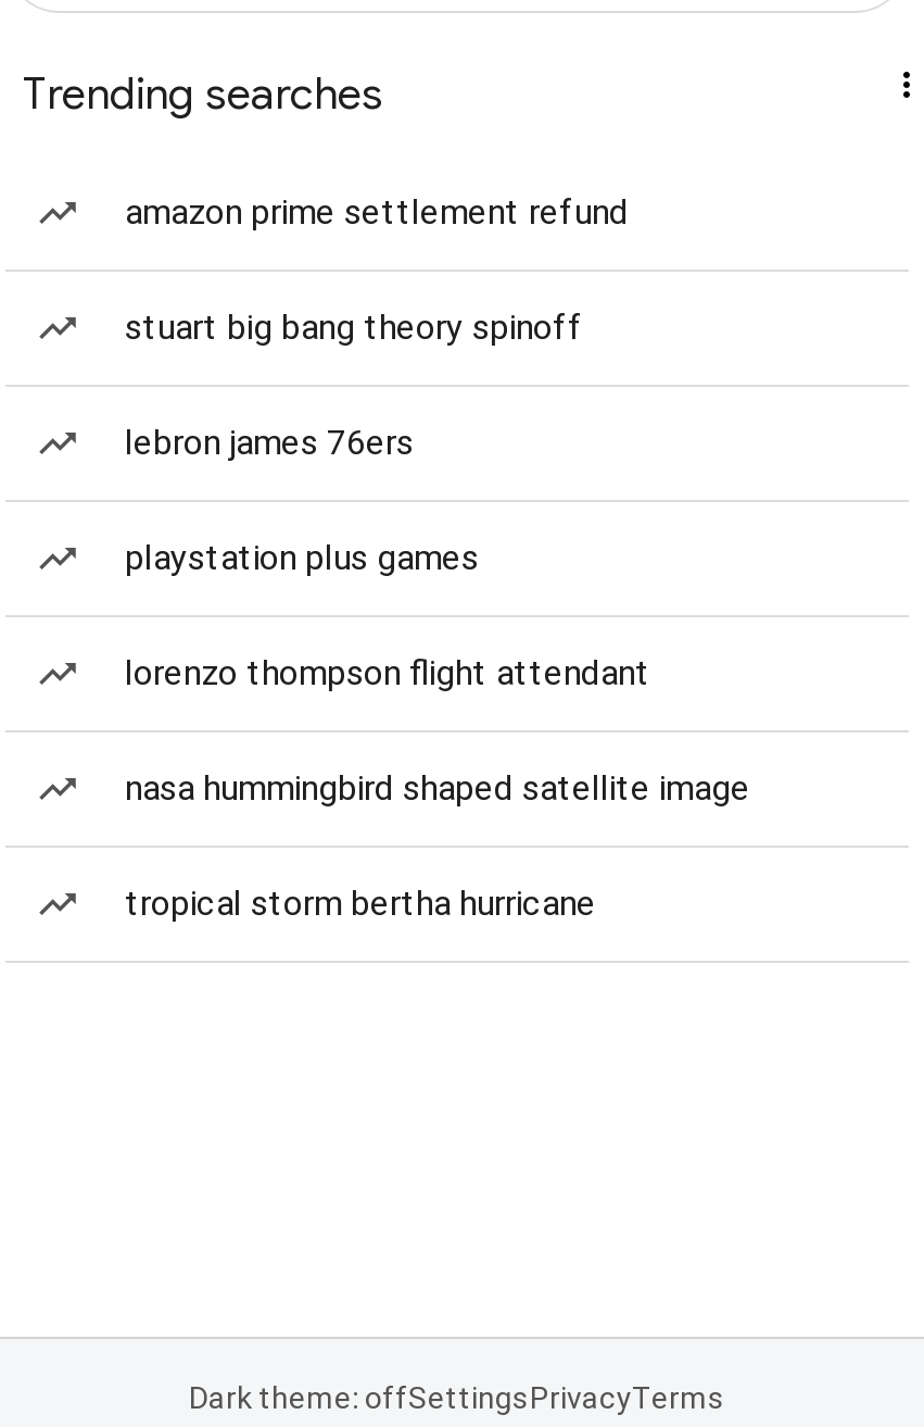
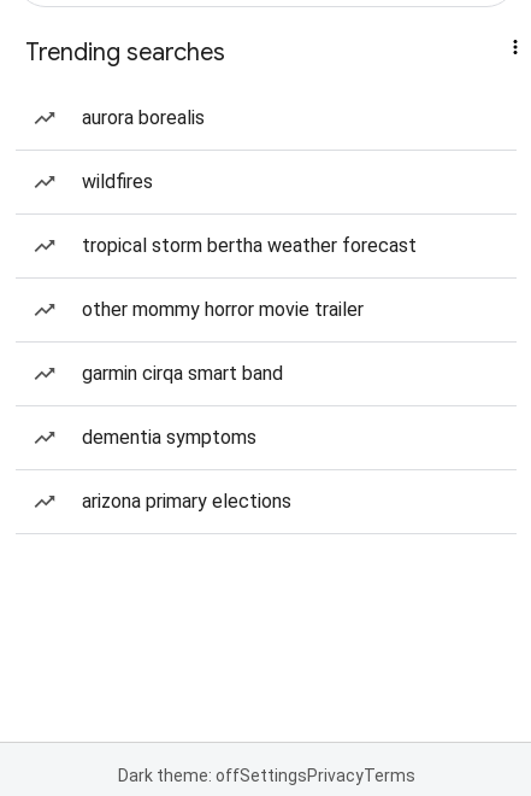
[125,191,629,233] amazon prime settlement refund -> [82,106,205,129] aurora borealis
[125,306,583,348] stuart big bang theory spinoff -> [82,170,153,193] wildfires
[125,422,414,463] lebron james 76ers -> [82,234,417,257] tropical storm bertha weather forecast
[125,537,479,578] playstation plus games -> [82,298,364,321] other mommy horror movie trailer
[125,652,650,693] lorenzo thompson flight attendant -> [82,362,283,385] garmin cirqa smart band
[125,767,750,809] nasa hummingbird shaped satellite image -> [82,426,256,449] dementia symptoms
[125,883,596,924] tropical storm bertha hurricane -> [82,490,291,513] arizona primary elections

